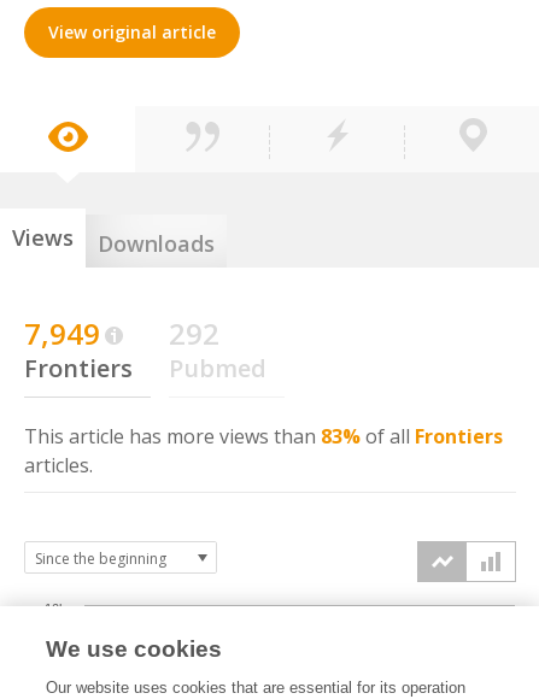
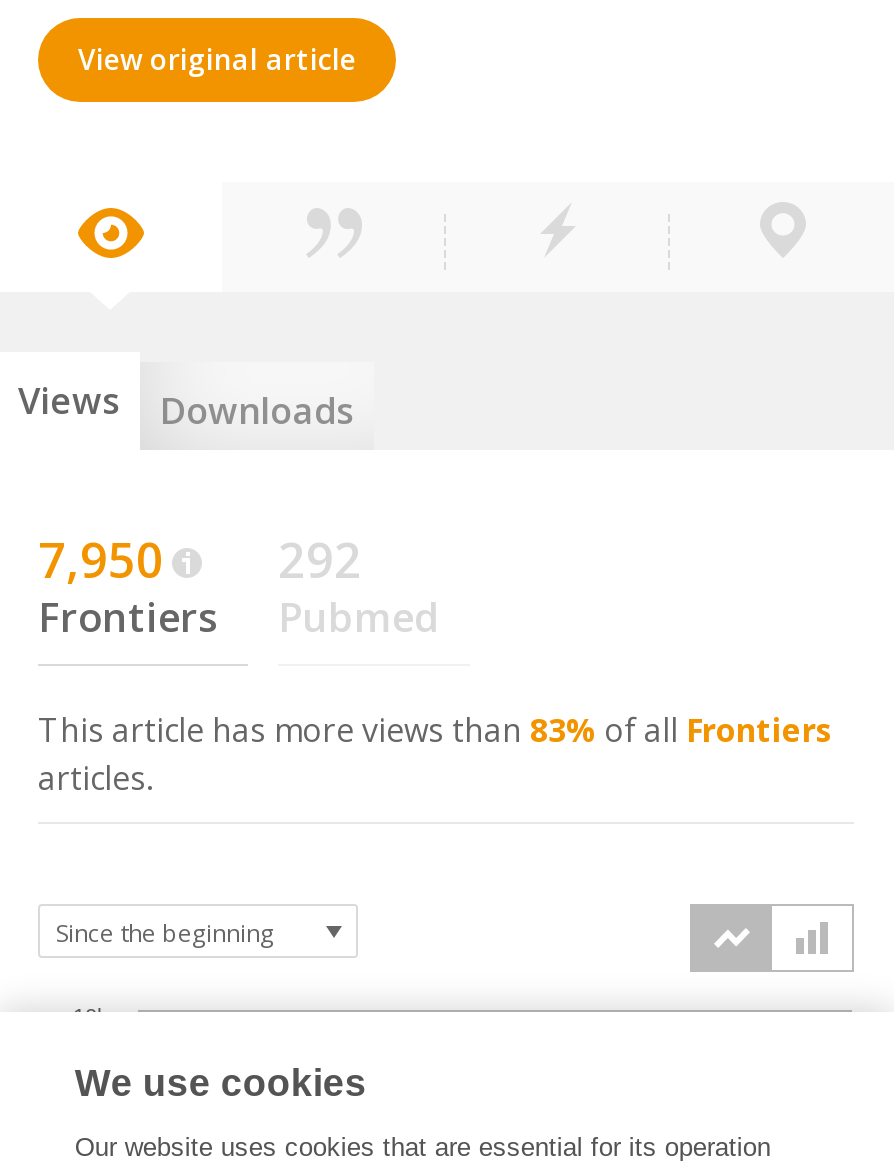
[24,313,100,353] 7,949 -> [38,526,164,592] 7,950

